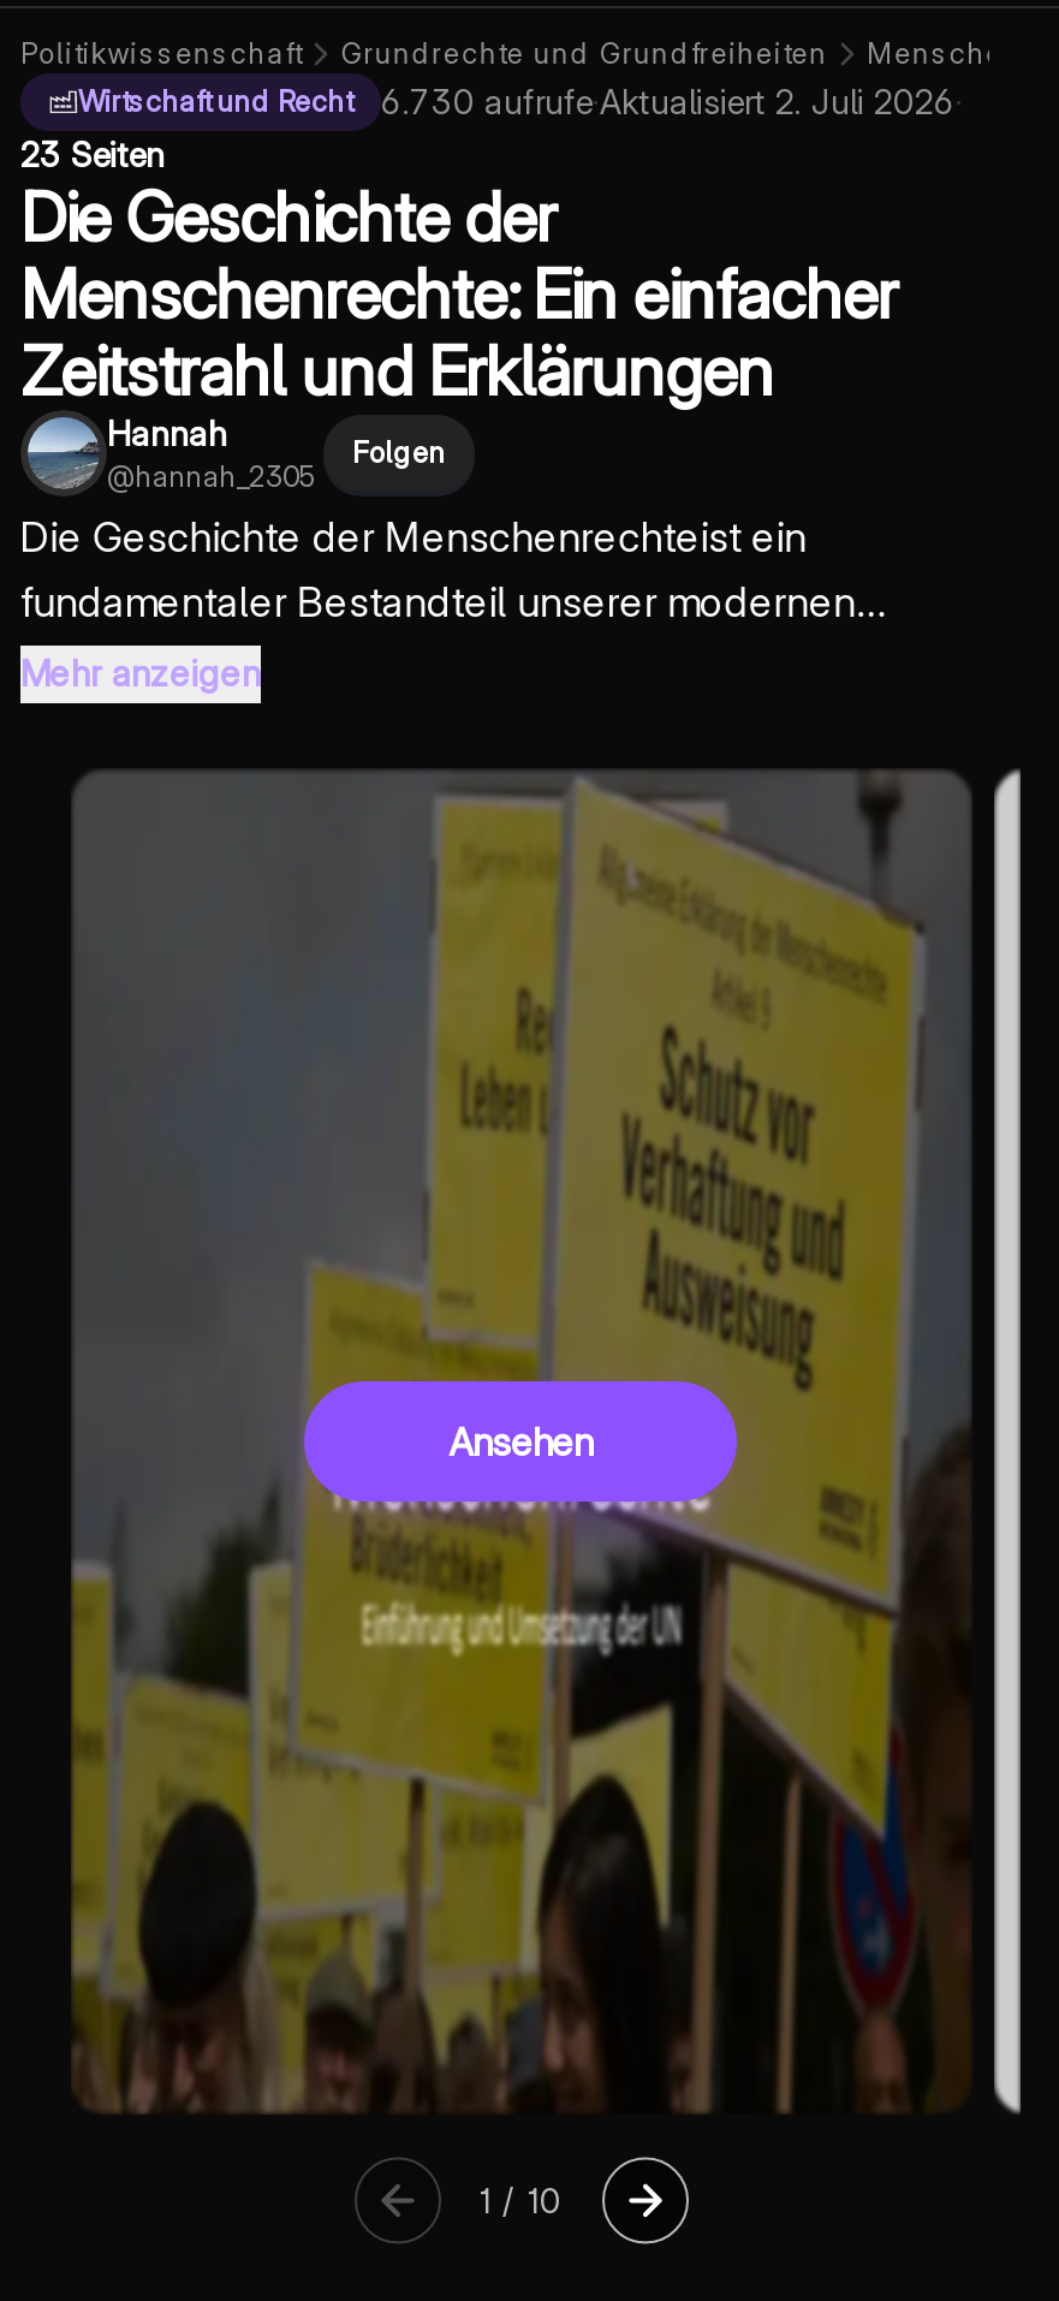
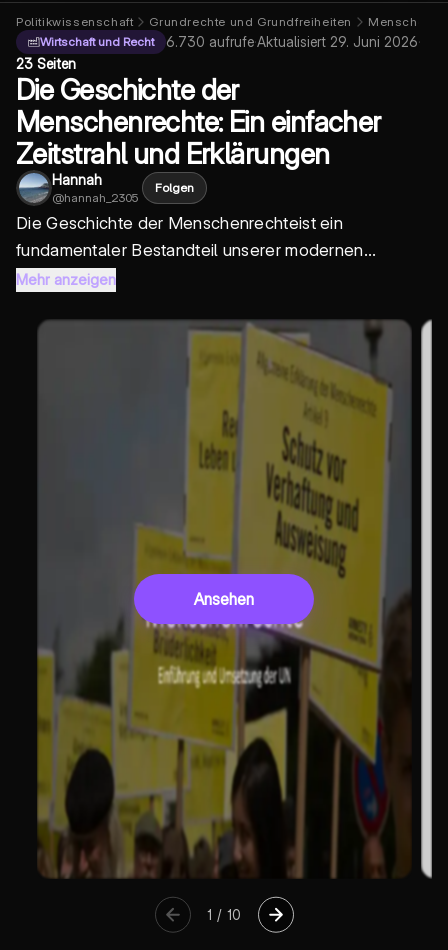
[381,81,963,121] 6.730 aufrufe·Aktualisiert 2. Juli 2026 · -> [166,33,421,50] 6.730 aufrufe·Aktualisiert 29. Juni 2026 ·

